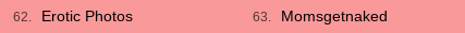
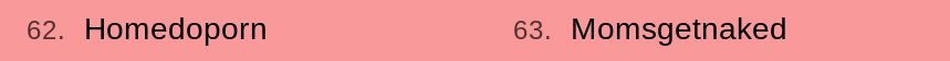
[41,7,133,24] Erotic Photos -> [84,11,268,46] Homedoporn

